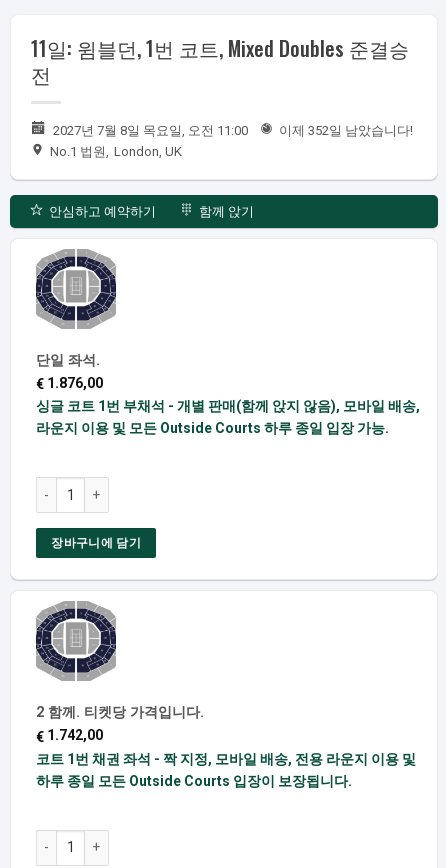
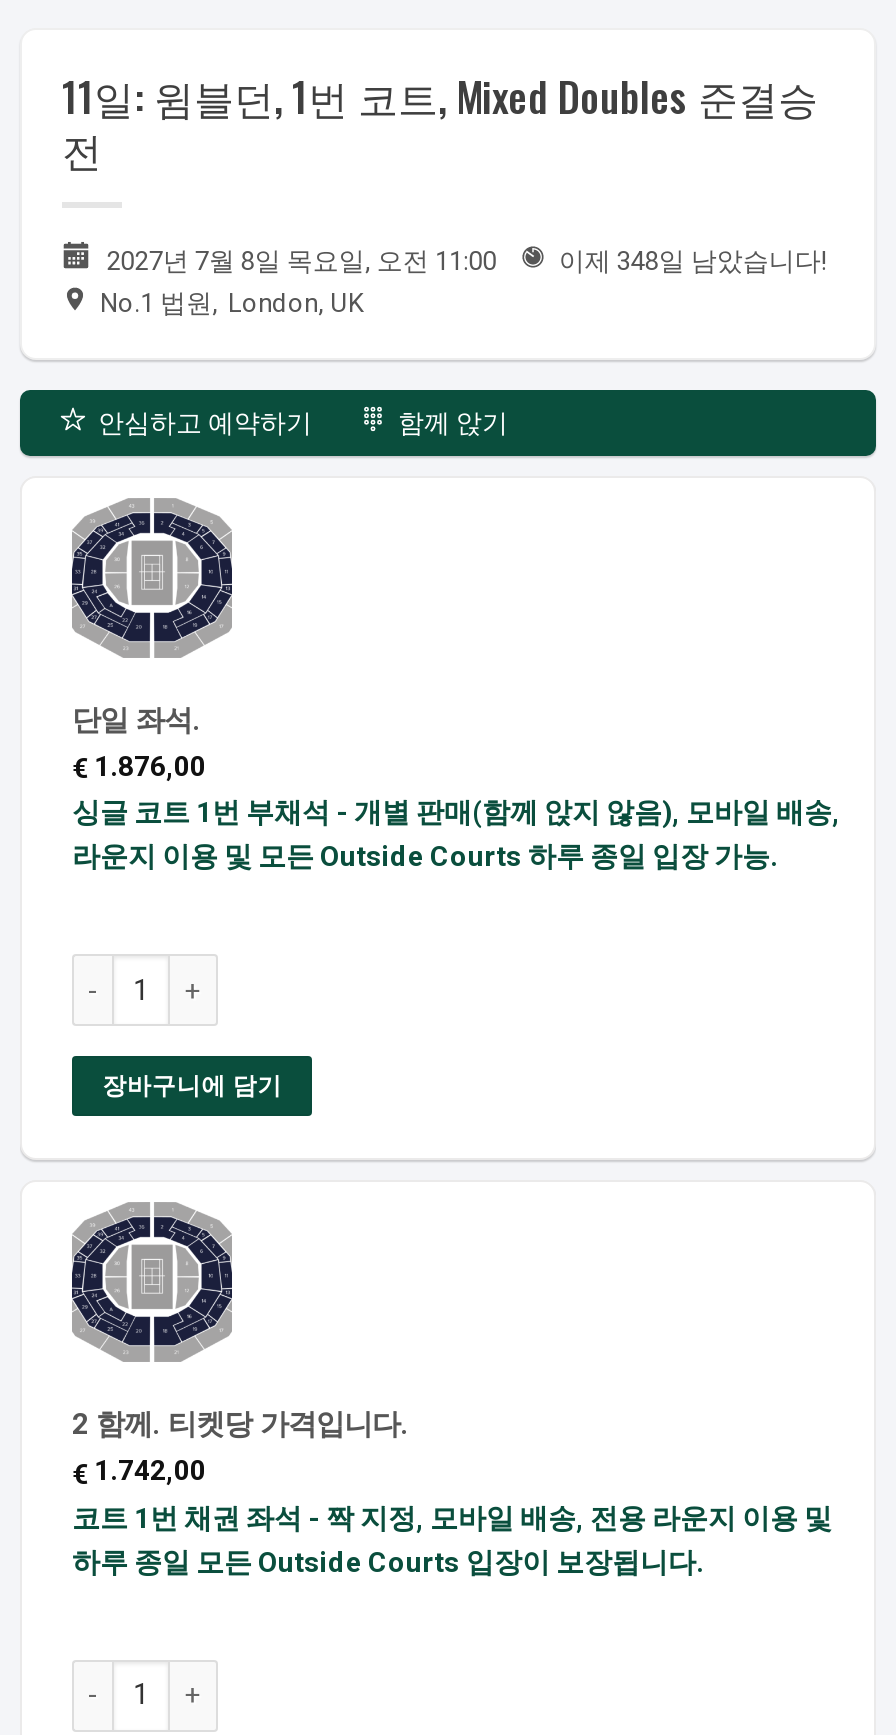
[273,123,413,138] 이제 352일 남았습니다! -> [547,246,827,276] 이제 348일 남았습니다!

